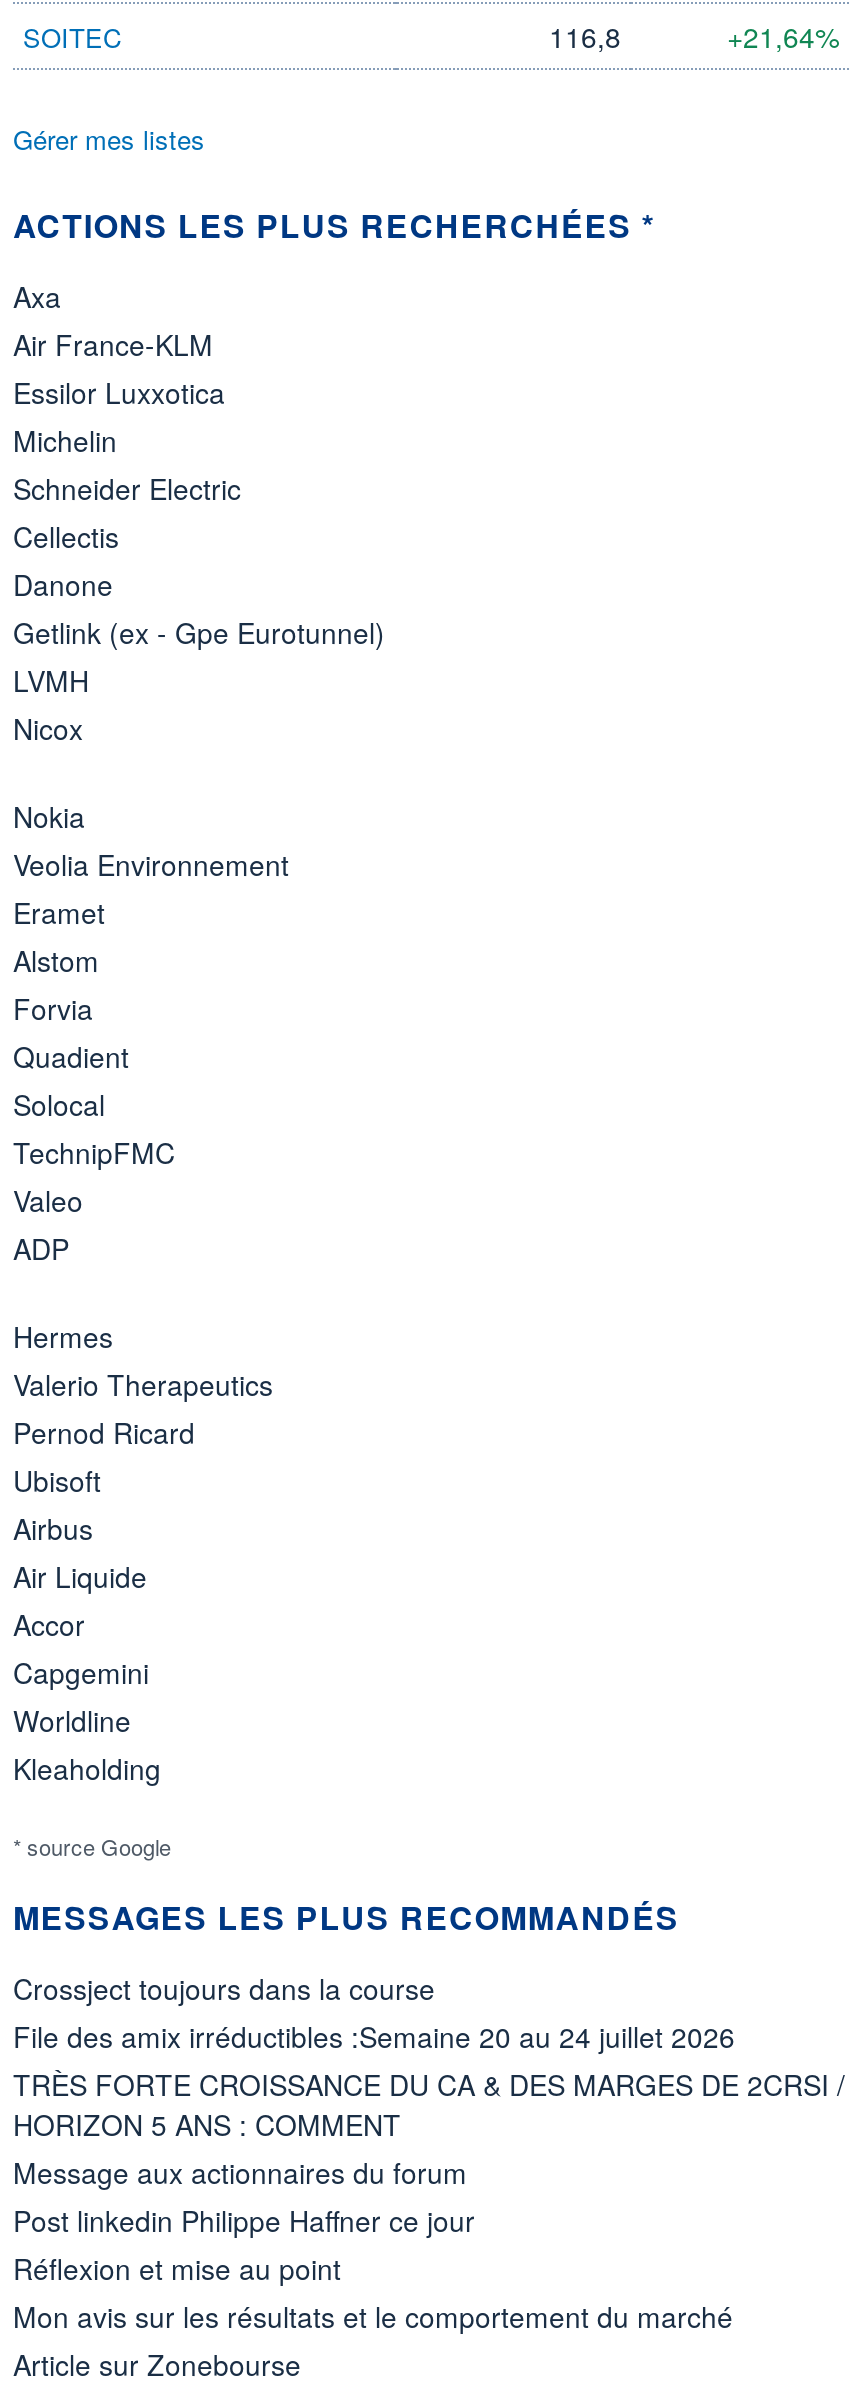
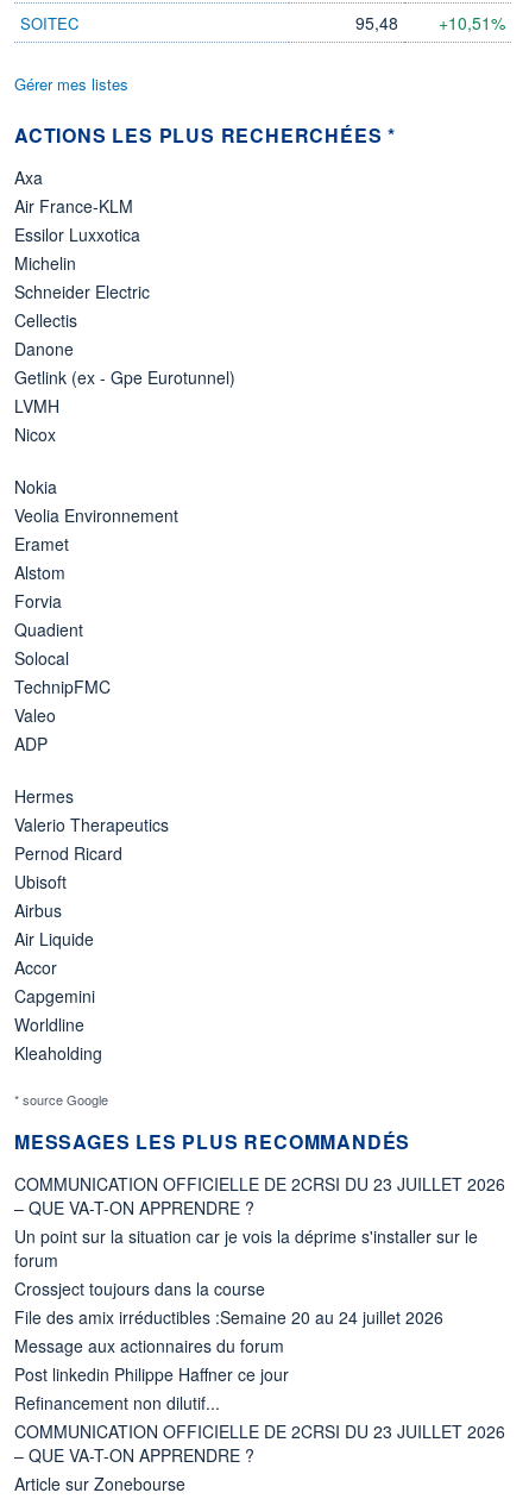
[549,16,621,56] 116,8 -> [355,11,398,35] 95,48
[727,16,839,56] +21,64% -> [439,11,505,35] +10,51%
none -> [14,1172,505,1272] COMMUNICATION OFFICIELLE DE 2CRSI DU 23 JUILLET 2026 | – QUE VA-T-ON APPRENDRE ? | Un point sur la situation car je vois la déprime s'installer sur le | forum
moved [13,1968,735,2056] -> [14,1277,443,1329]: Crossject toujours dans la course | File des amix irréductibles :Semaine 20 au 24 juillet 2026
[13,2064,845,2144] TRÈS FORTE CROISSANCE DU CA & DES MARGES DE 2CRSI / | HORIZON 5 ANS : COMMENT -> none
[13,2248,733,2336] Réflexion et mise au point | Mon avis sur les résultats et le comportement du marché -> [14,1391,505,1467] Refinancement non dilutif... | COMMUNICATION OFFICIELLE DE 2CRSI DU 23 JUILLET 2026 | – QUE VA-T-ON APPRENDRE ?

